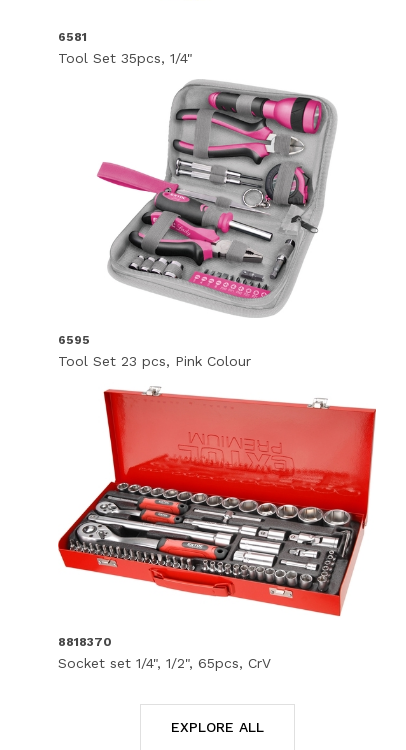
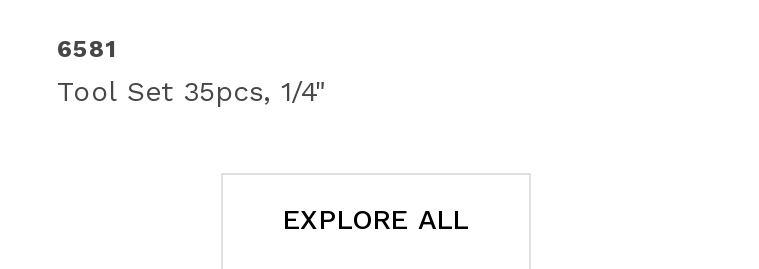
[58,79,337,369] [image] | 6595 | Tool Set 23 pcs, Pink Colour -> none
[57,386,377,671] [image] | 8818370 | Socket set 1/4", 1/2", 65pcs, CrV -> none

